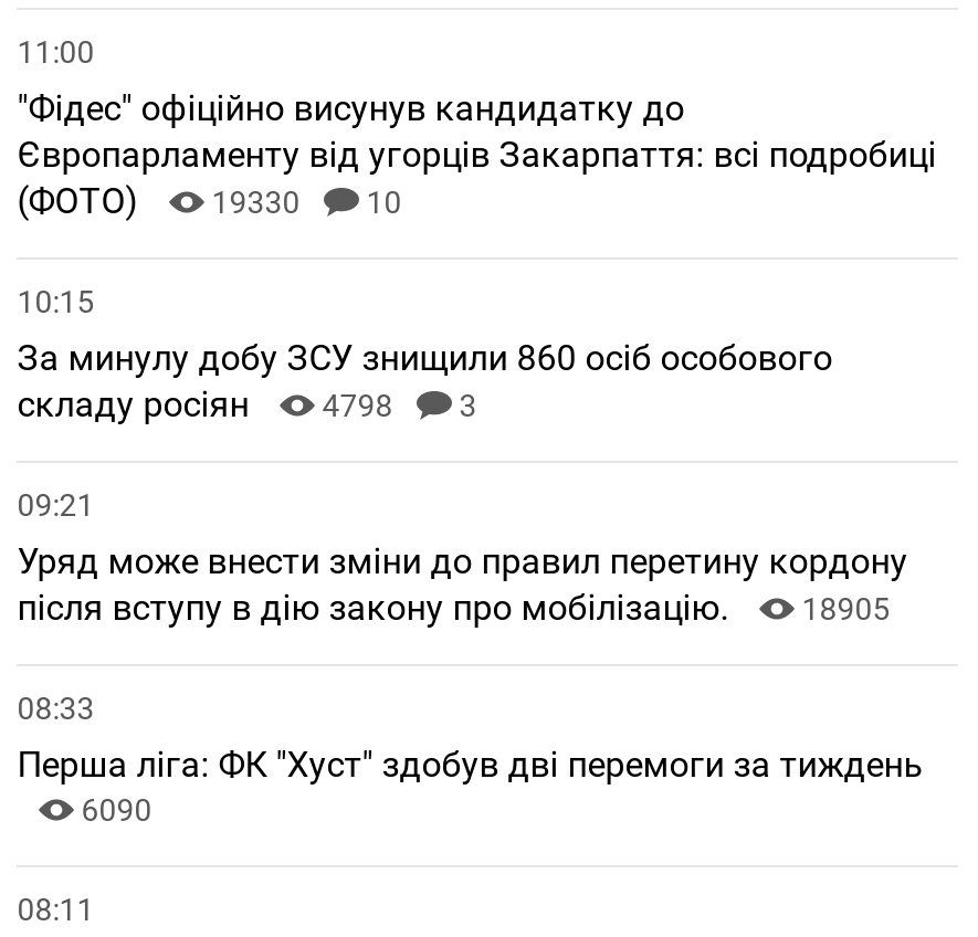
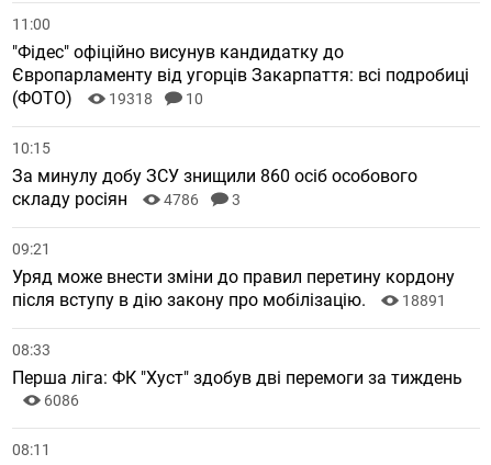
[17,180,402,222] (ФОТО) 19330 10 -> [12,88,203,109] (ФОТО) 19318 10
[17,383,477,425] складу росіян 4798 3 -> [12,189,241,210] складу росіян 4786 3
[17,586,890,628] після вступу в дію закону про мобілізацію. 18905 -> [12,290,446,311] після вступу в дію закону про мобілізацію. 18891
[81,792,152,827] 6090 -> [44,392,79,409] 6086

